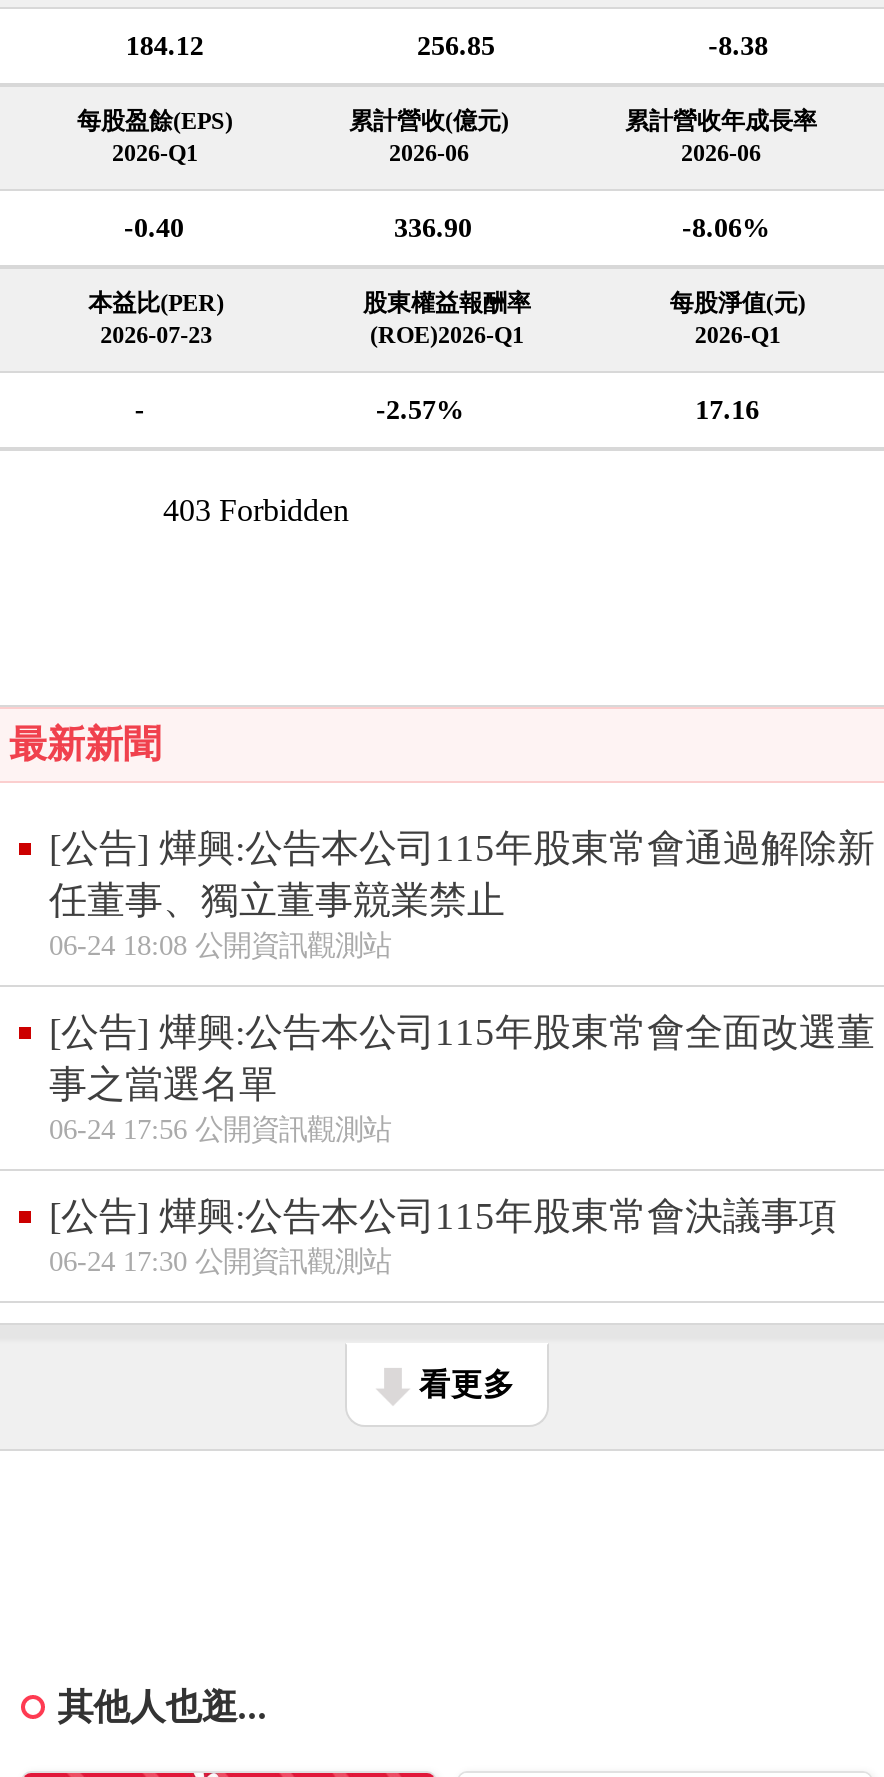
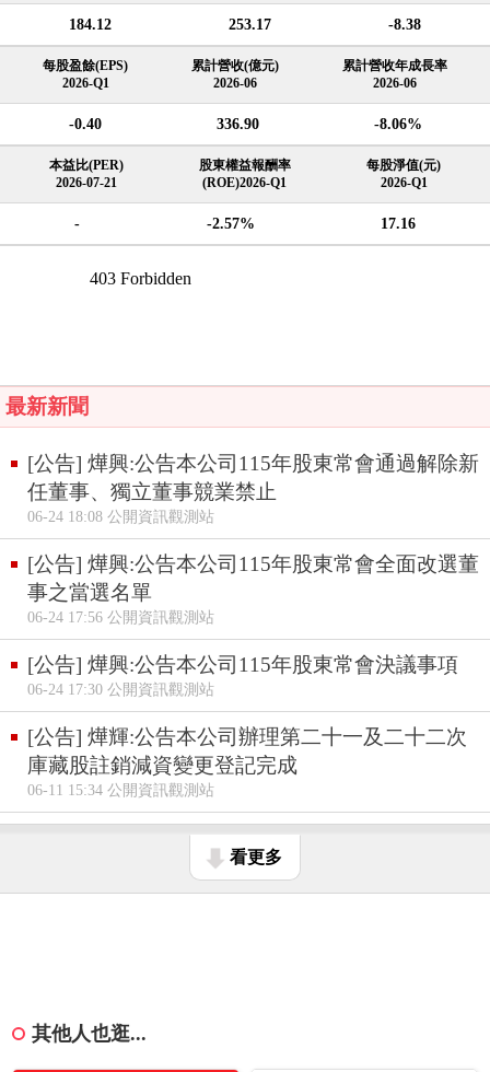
[417,29,495,61] 256.85 -> [229,15,271,33] 253.17
[100,321,212,349] 2026-07-23 -> [55,175,117,190] 2026-07-21
none -> [27,725,467,799] [公告] 燁輝:公告本公司辦理第二十一及二十二次 | 庫藏股註銷減資變更登記完成 | 06-11 15:34 公開資訊觀測站

